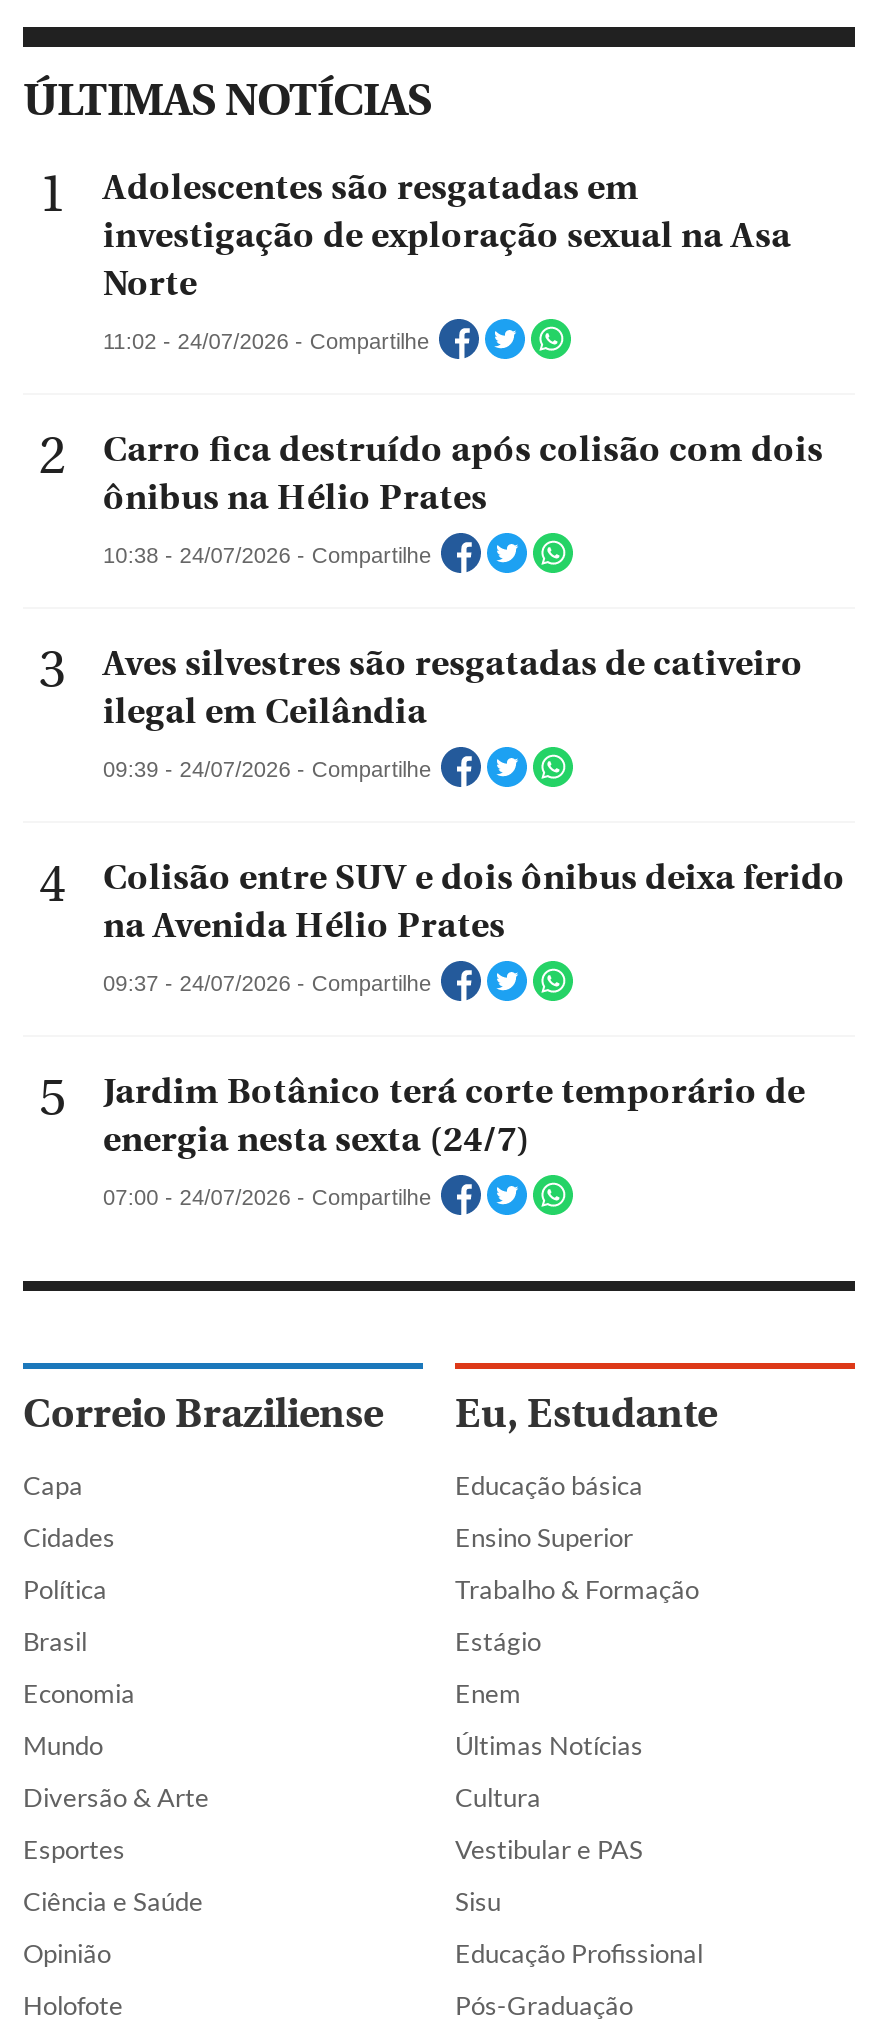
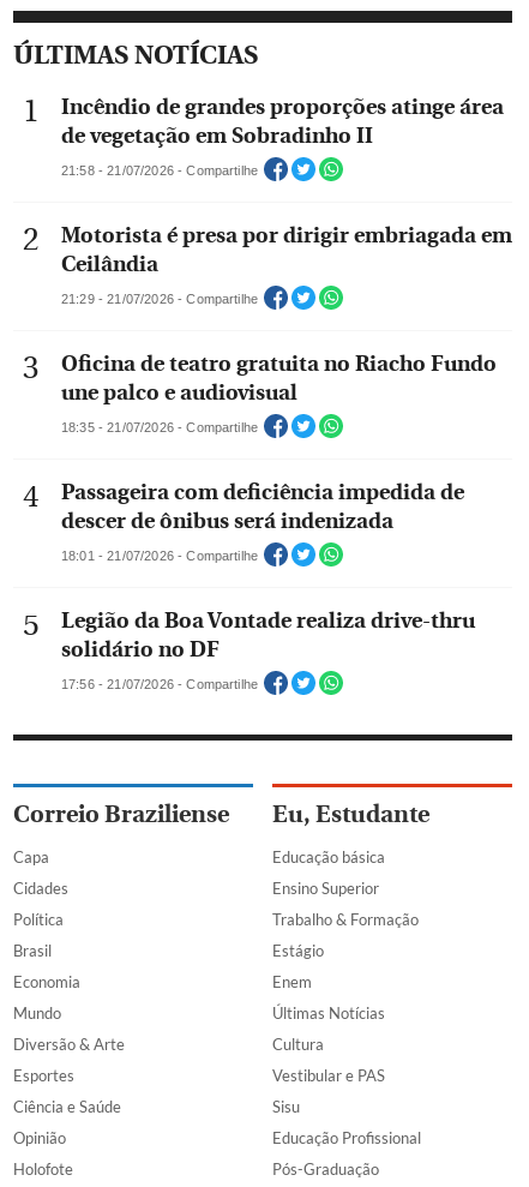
[103,167,791,305] Adolescentes são resgatadas em | investigação de exploração sexual na Asa | Norte -> [61,95,504,149] Incêndio de grandes proporções atinge área | de vegetação em Sobradinho II
[103,328,429,352] 11:02 - 24/07/2026 - Compartilhe -> [61,163,258,177] 21:58 - 21/07/2026 - Compartilhe
[103,429,823,519] Carro fica destruído após colisão com dois | ônibus na Hélio Prates -> [61,223,512,277] Motorista é presa por dirigir embriagada em | Ceilândia
[103,542,431,566] 10:38 - 24/07/2026 - Compartilhe -> [61,291,258,306] 21:29 - 21/07/2026 - Compartilhe
[103,643,803,733] Aves silvestres são resgatadas de cativeiro | ilegal em Ceilândia -> [61,352,497,406] Oficina de teatro gratuita no Riacho Fundo | une palco e audiovisual
[103,756,431,780] 09:39 - 24/07/2026 - Compartilhe -> [61,420,258,434] 18:35 - 21/07/2026 - Compartilhe
[103,857,845,947] Colisão entre SUV e dois ônibus deixa ferido | na Avenida Hélio Prates -> [61,480,464,534] Passageira com deficiência impedida de | descer de ônibus será indenizada
[103,970,431,994] 09:37 - 24/07/2026 - Compartilhe -> [61,548,258,562] 18:01 - 21/07/2026 - Compartilhe
[103,1071,805,1161] Jardim Botânico terá corte temporário de | energia nesta sexta (24/7) -> [61,609,475,663] Legião da Boa Vontade realiza drive-thru | solidário no DF
[103,1184,431,1208] 07:00 - 24/07/2026 - Compartilhe -> [61,676,258,691] 17:56 - 21/07/2026 - Compartilhe

